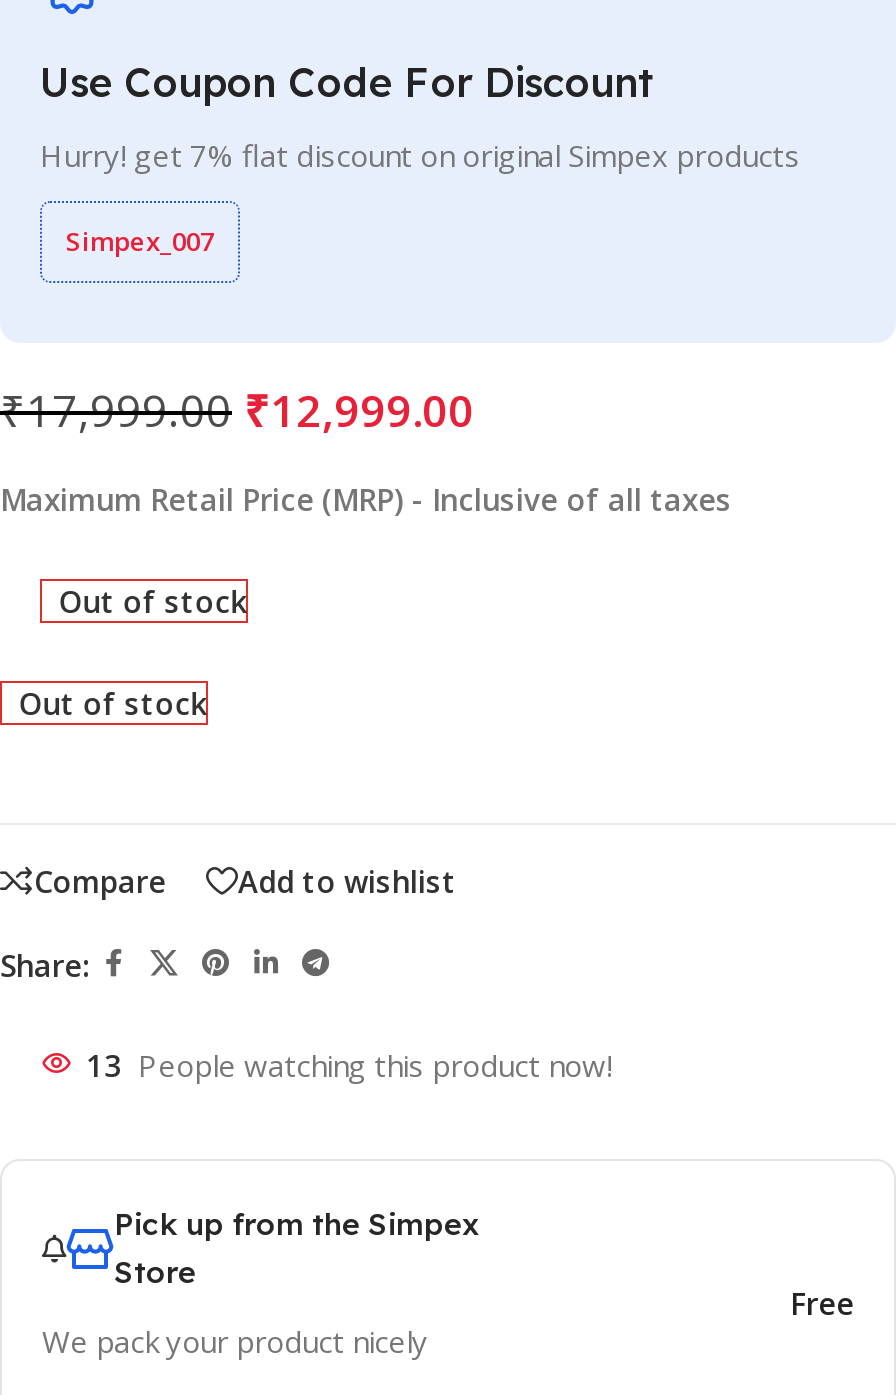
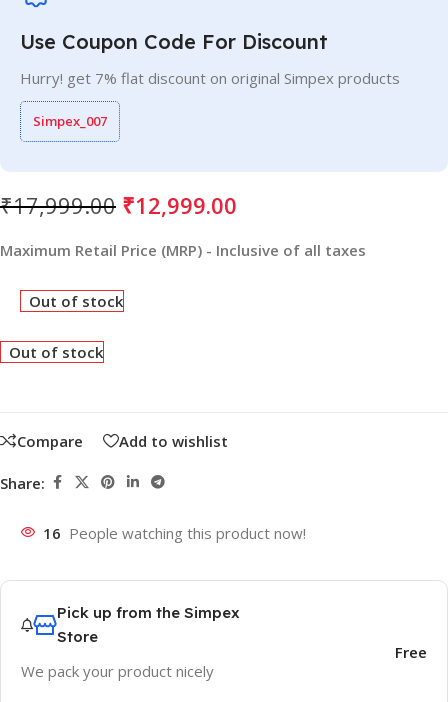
[86,1045,612,1085] 13 People watching this product now! -> [43,523,306,543] 16 People watching this product now!

